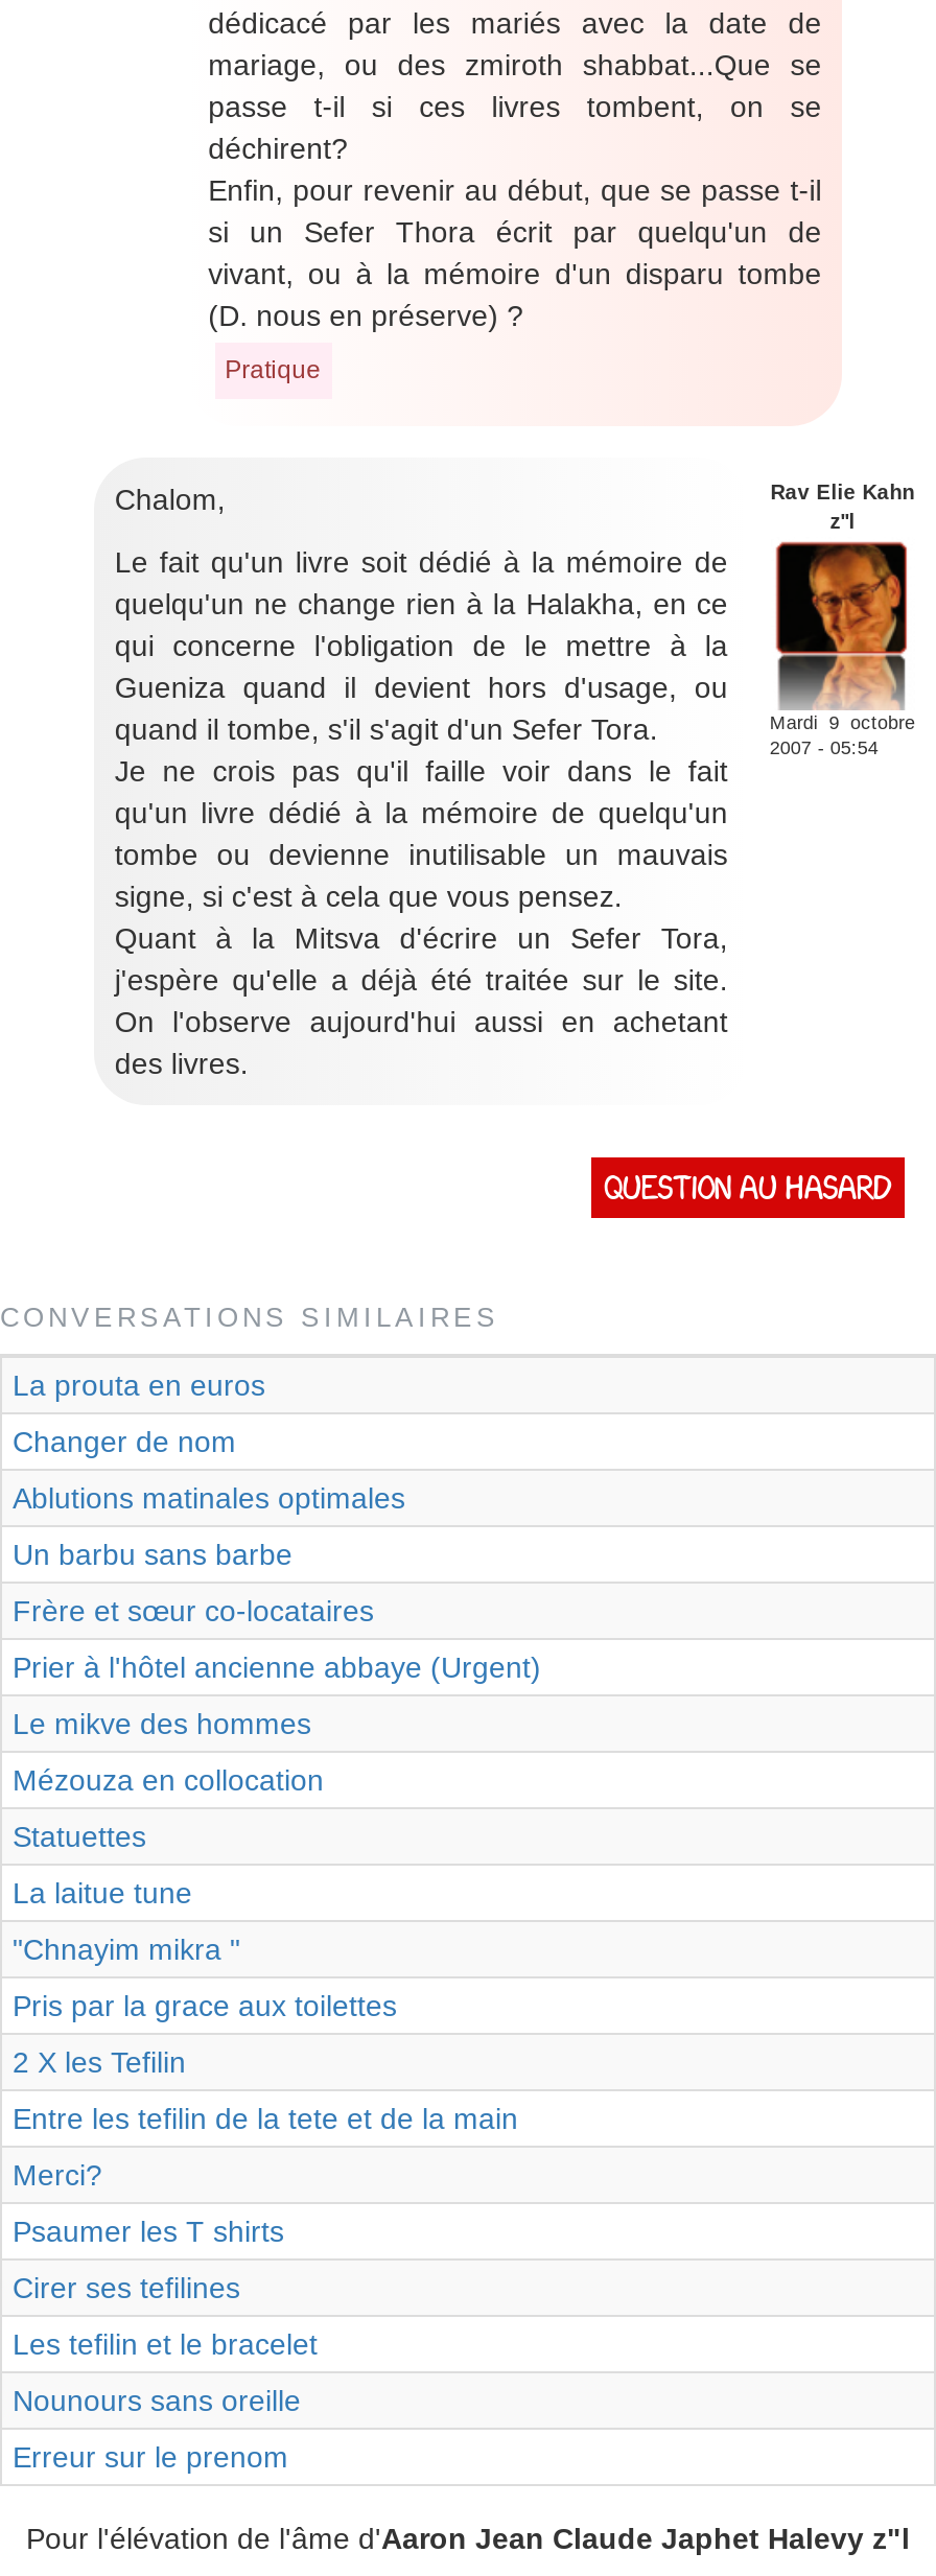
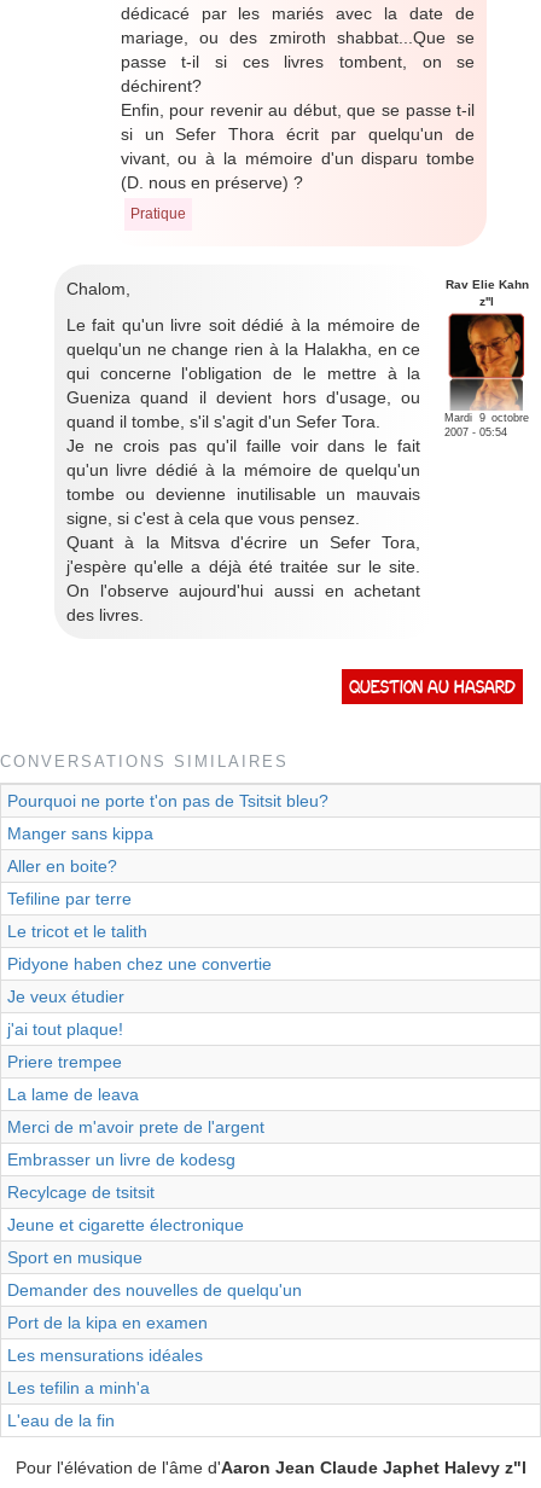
[13,1368,265,1402] La prouta en euros -> [7,791,328,810] Pourquoi ne porte t'on pas de Tsitsit bleu?
[13,1425,236,1458] Changer de nom -> [7,824,153,843] Manger sans kippa
[13,1481,405,1515] Ablutions matinales optimales -> [7,856,117,876] Aller en boite?
[13,1538,292,1571] Un barbu sans barbe -> [7,889,132,908] Tefiline par terre
[13,1594,374,1627] Frère et sœur co-locataires -> [7,922,147,941] Le tricot et le talith
[13,1650,541,1684] Prier à l'hôtel ancienne abbaye (Urgent) -> [7,954,272,973] Pidyone haben chez une convertie
[13,1707,311,1740] Le mikve des hommes -> [7,987,124,1006] Je veux étudier
[13,1763,324,1797] Mézouza en collocation -> [7,1019,123,1039] j'ai tout plaque!
[13,1820,146,1853] Statuettes -> [7,1052,122,1071] Priere trempee
[13,1876,192,1910] La laitue tune -> [7,1085,139,1104] La lame de leava
[13,1933,240,1966] "Chnayim mikra " -> [7,1117,264,1137] Merci de m'avoir prete de l'argent
[13,1989,397,2022] Pris par la grace aux toilettes -> [7,1150,235,1169] Embrasser un livre de kodesg
[13,2045,186,2079] 2 X les Tefilin -> [7,1182,155,1202] Recylcage de tsitsit
[13,2102,518,2135] Entre les tefilin de la tete et de la main -> [7,1215,244,1234] Jeune et cigarette électronique
[13,2158,102,2192] Merci? -> [7,1248,142,1267] Sport en musique
[13,2215,284,2248] Psaumer les T shirts -> [7,1280,302,1300] Demander des nouvelles de quelqu'un
[13,2271,240,2304] Cirer ses tefilines -> [7,1313,208,1332] Port de la kipa en examen
[13,2327,318,2361] Les tefilin et le bracelet -> [7,1345,203,1365] Les mensurations idéales
[13,2384,301,2417] Nounours sans oreille -> [7,1378,150,1397] Les tefilin a minh'a
[13,2440,288,2474] Erreur sur le prenom -> [7,1411,115,1430] L'eau de la fin

